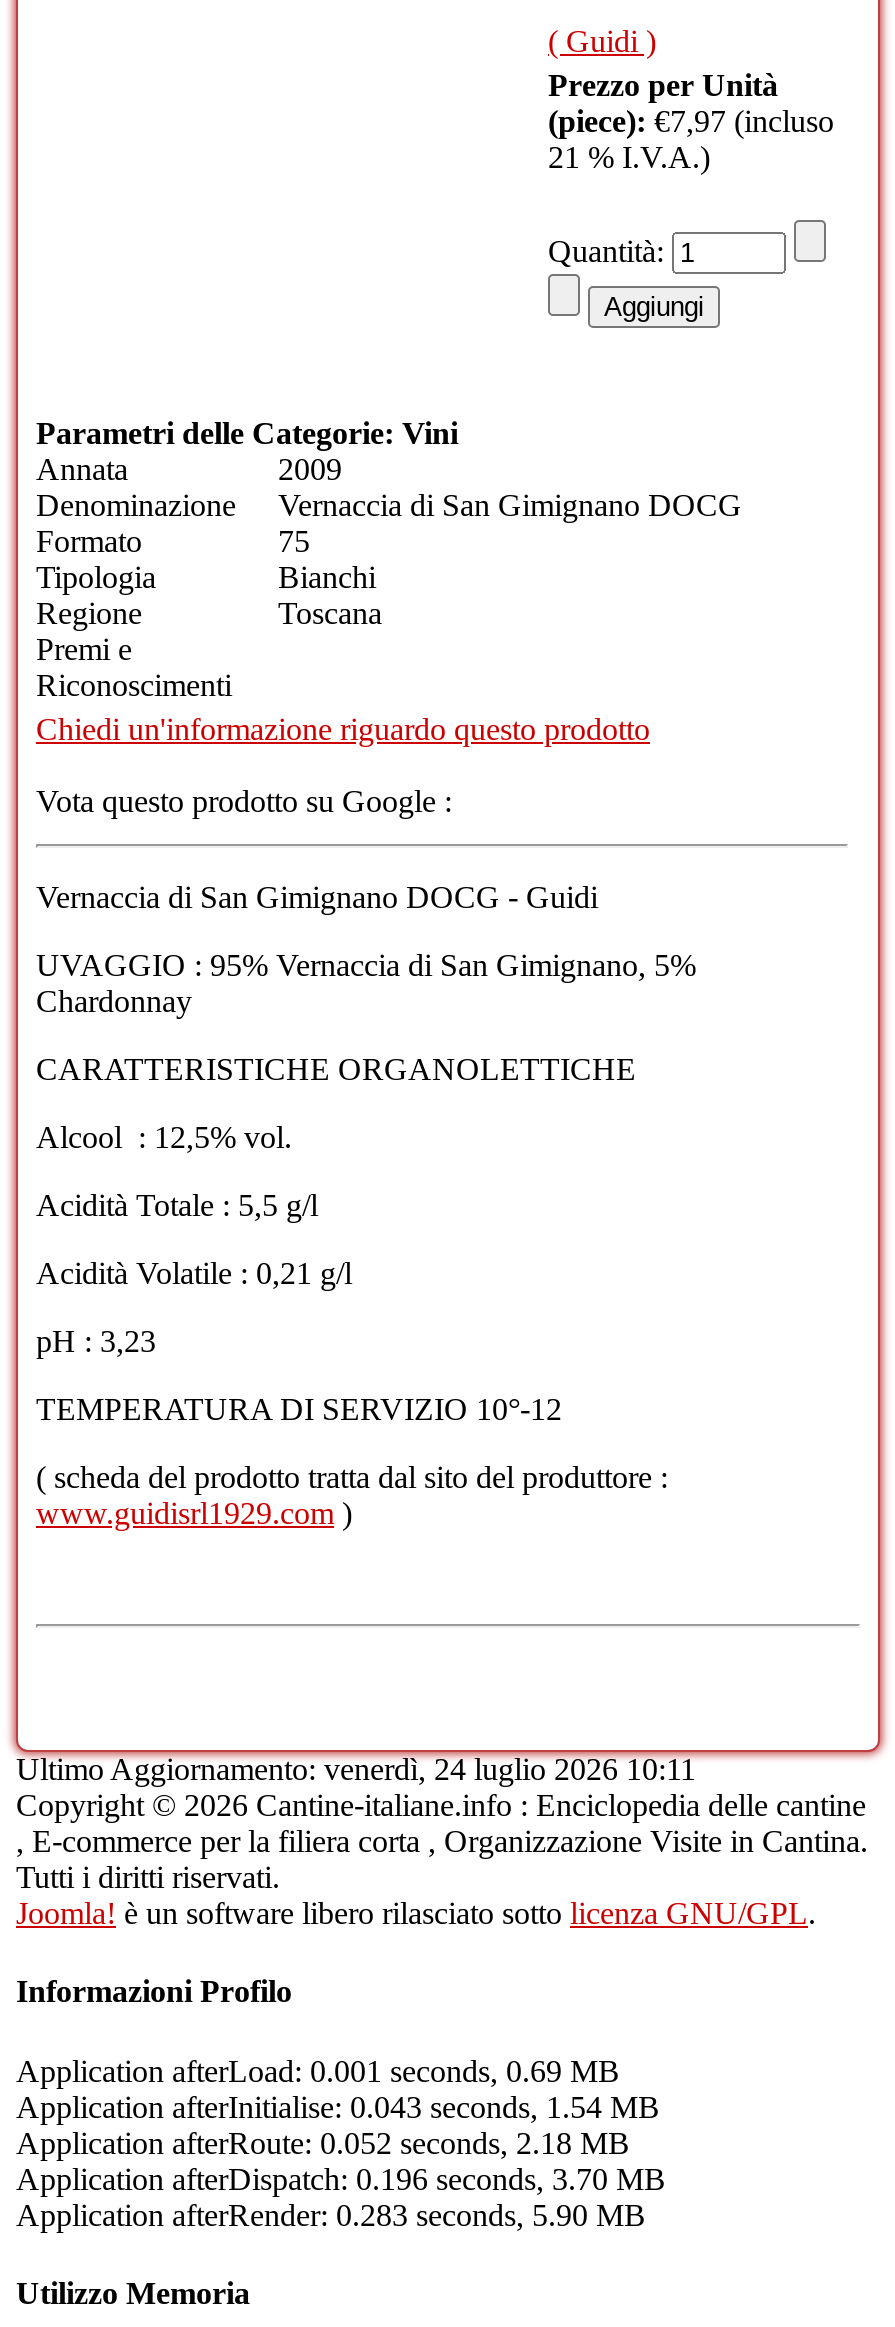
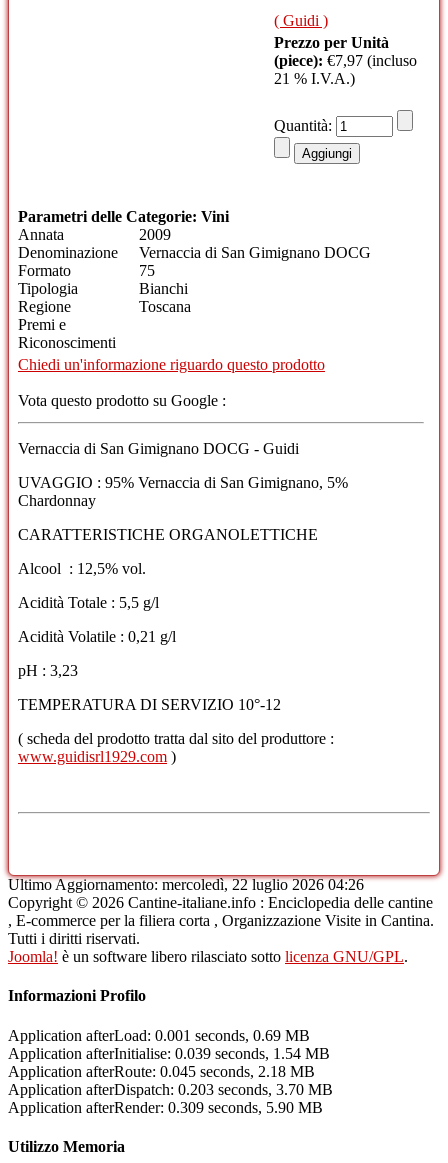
[16,1752,696,1786] Ultimo Aggiornamento: venerdì, 24 luglio 2026 10:11 -> [8,876,364,893] Ultimo Aggiornamento: mercoledì, 22 luglio 2026 04:26
[16,2089,660,2123] Application afterInitialise: 0.043 seconds, 1.54 MB -> [8,1044,330,1061] Application afterInitialise: 0.039 seconds, 1.54 MB
[16,2125,630,2159] Application afterRoute: 0.052 seconds, 2.18 MB -> [8,1062,315,1079] Application afterRoute: 0.045 seconds, 2.18 MB
[16,2161,666,2195] Application afterDispatch: 0.196 seconds, 3.70 MB -> [8,1080,333,1097] Application afterDispatch: 0.203 seconds, 3.70 MB
[16,2197,646,2231] Application afterRender: 0.283 seconds, 5.90 MB -> [8,1098,323,1115] Application afterRender: 0.309 seconds, 5.90 MB

